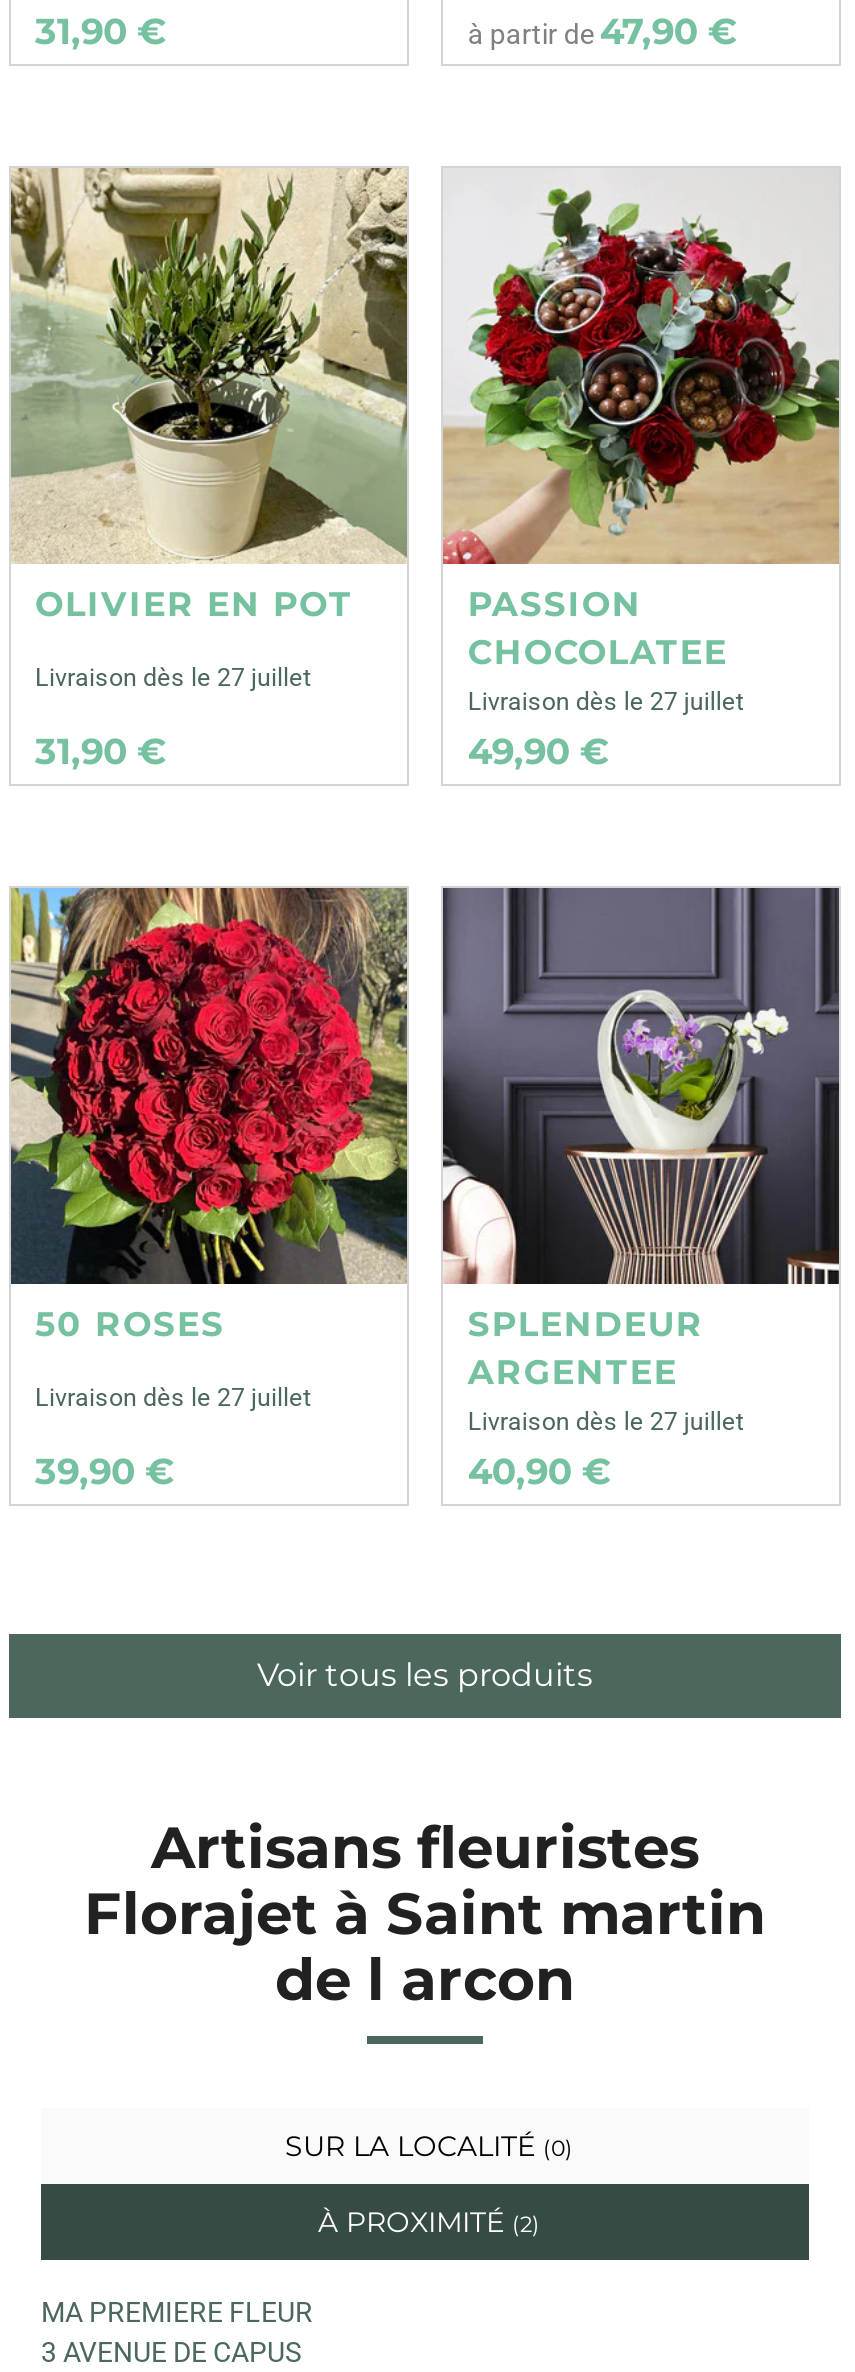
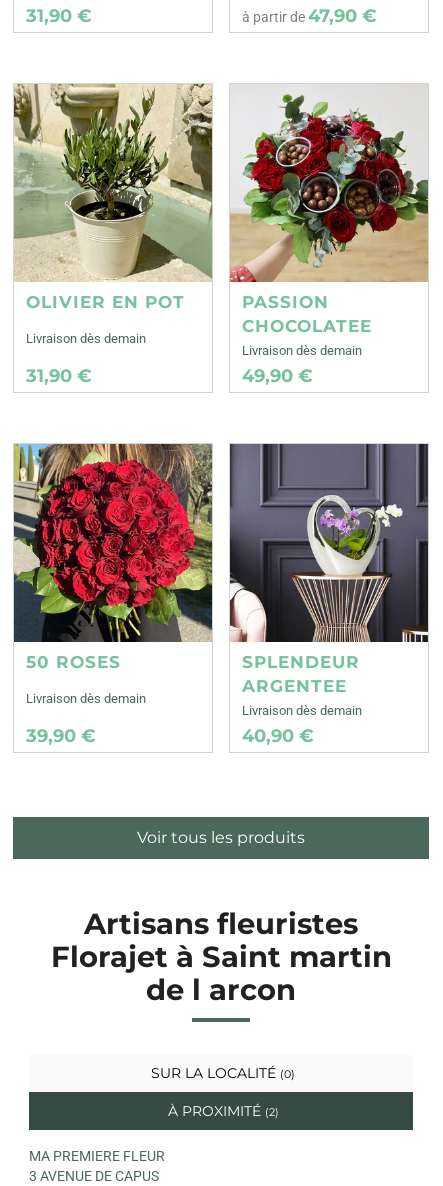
[35,661,311,691] Livraison dès le 27 juillet -> [26,331,146,346] Livraison dès demain
[468,685,744,715] Livraison dès le 27 juillet -> [242,343,362,358] Livraison dès demain
[35,1381,311,1411] Livraison dès le 27 juillet -> [26,691,146,706] Livraison dès demain
[468,1405,744,1435] Livraison dès le 27 juillet -> [242,703,362,718] Livraison dès demain

